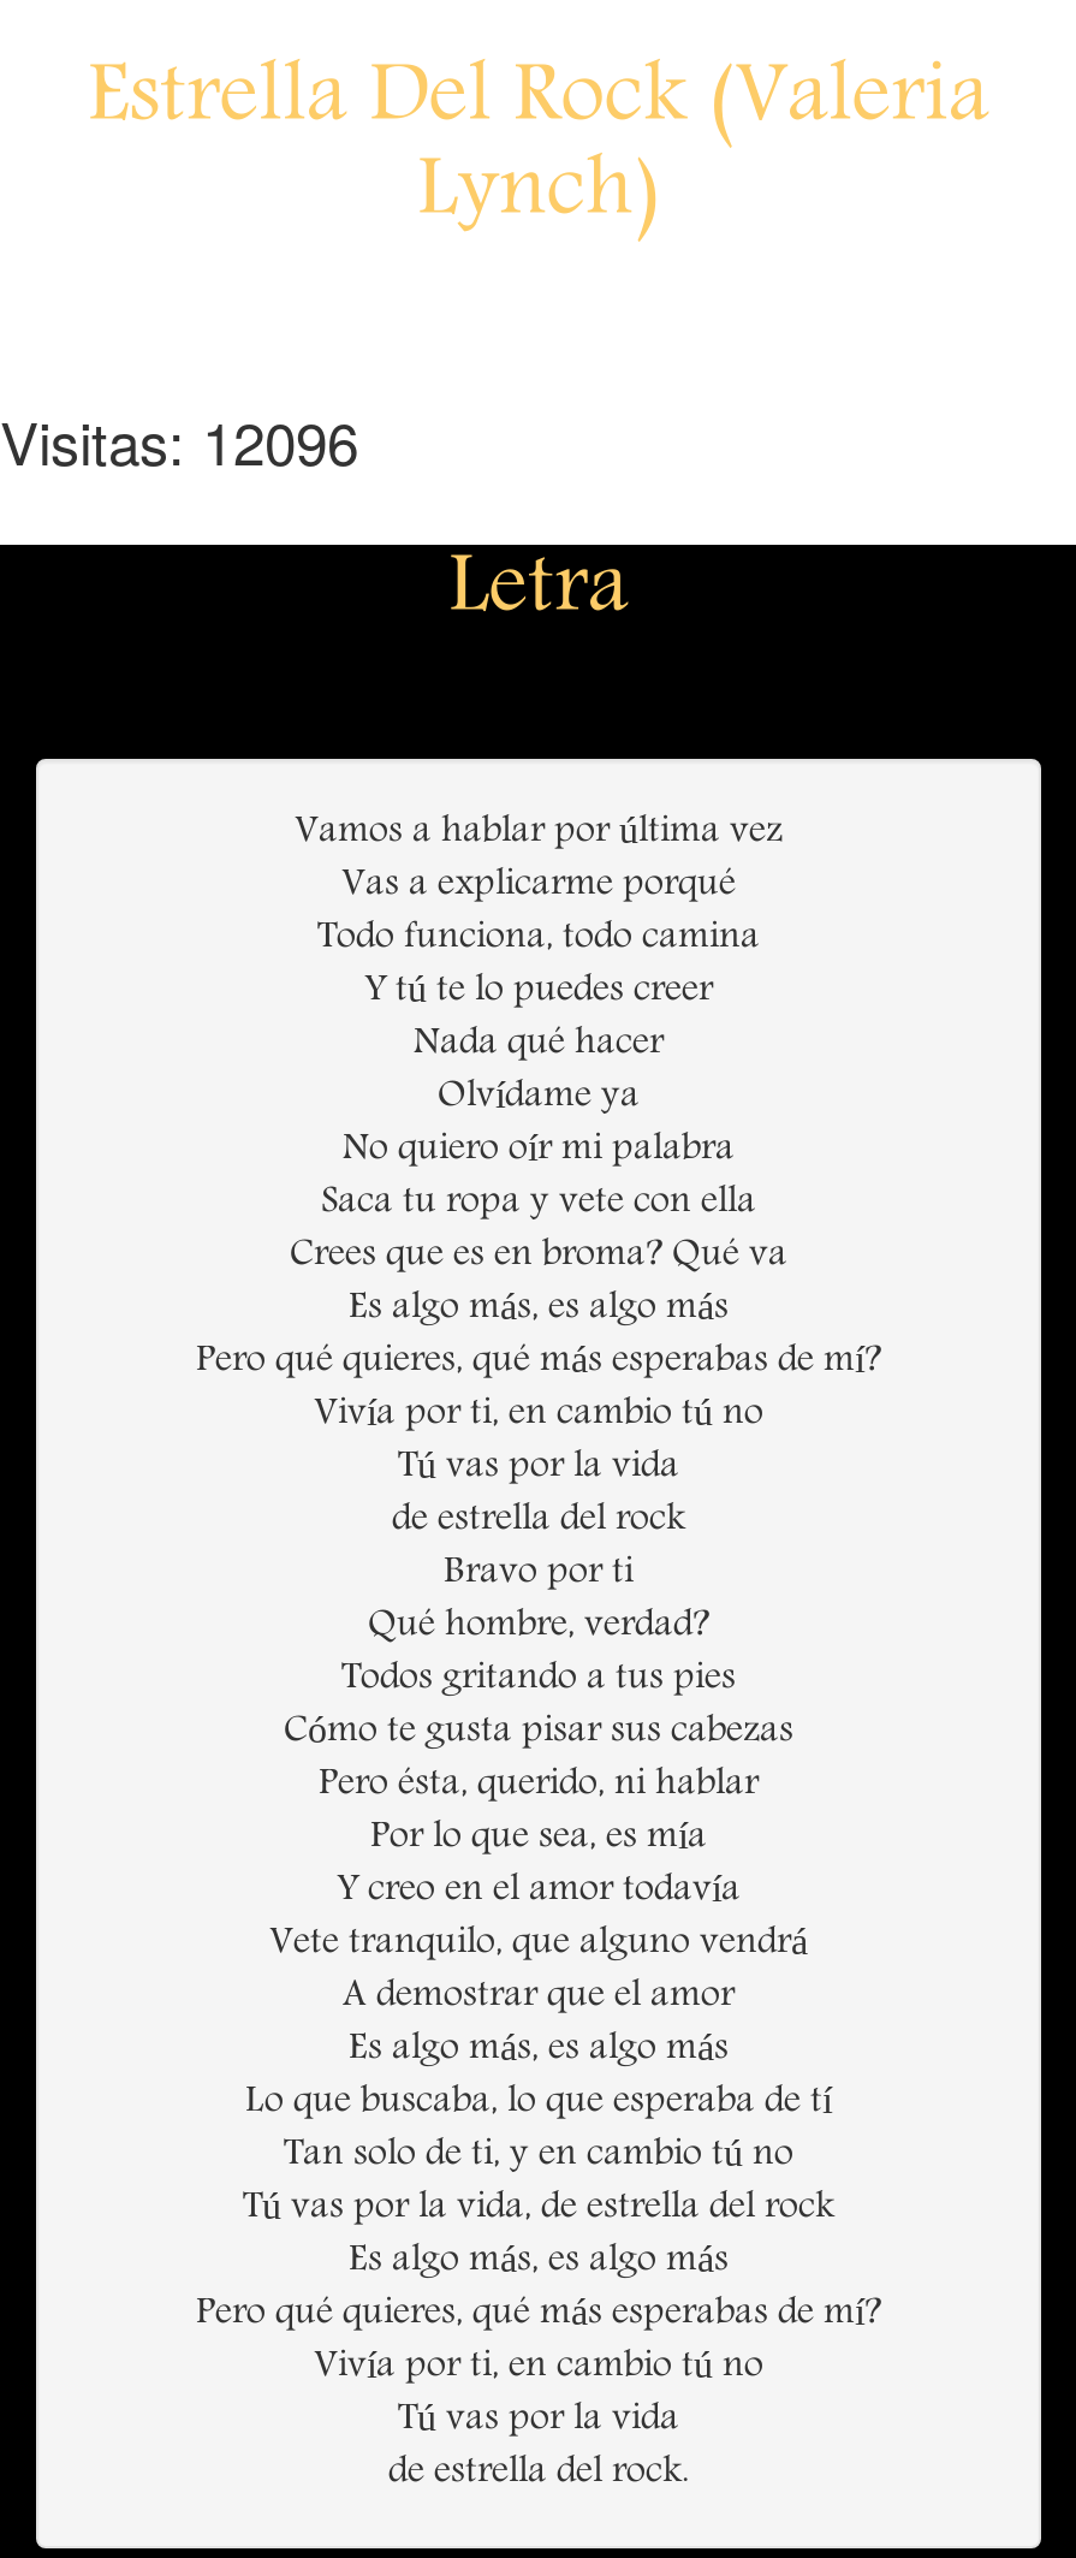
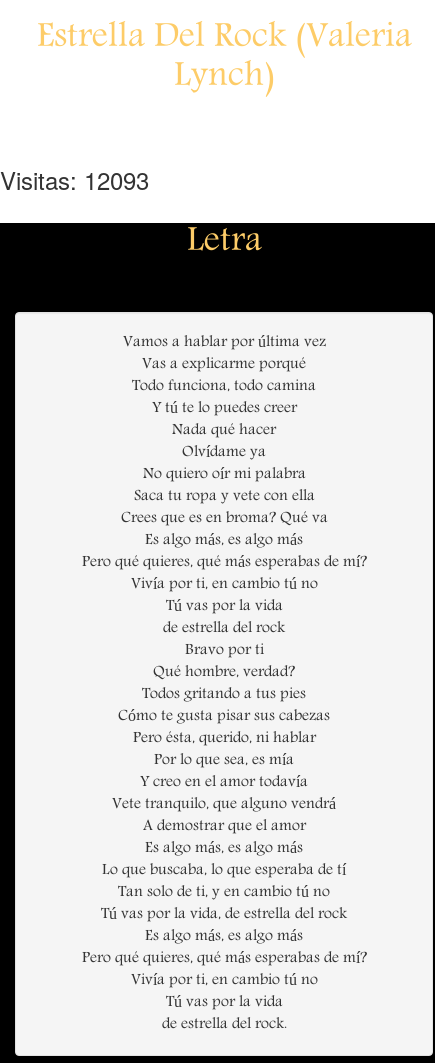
[0,398,358,482] Visitas: 12096 -> [0,162,149,197] Visitas: 12093

